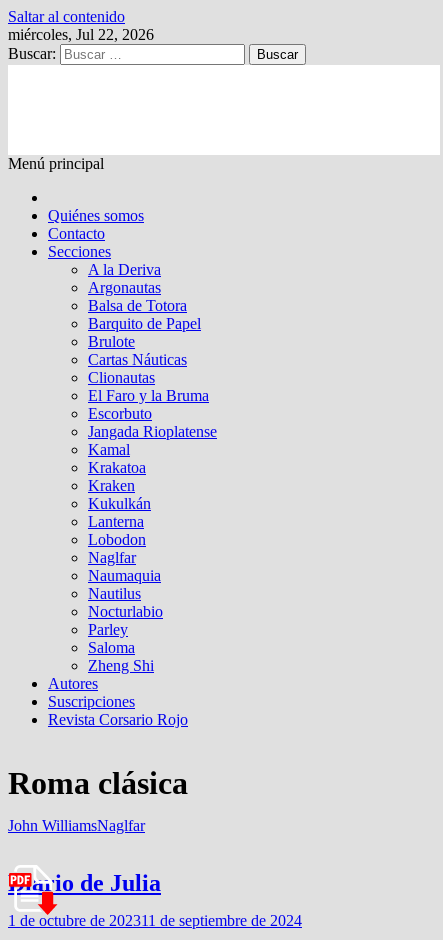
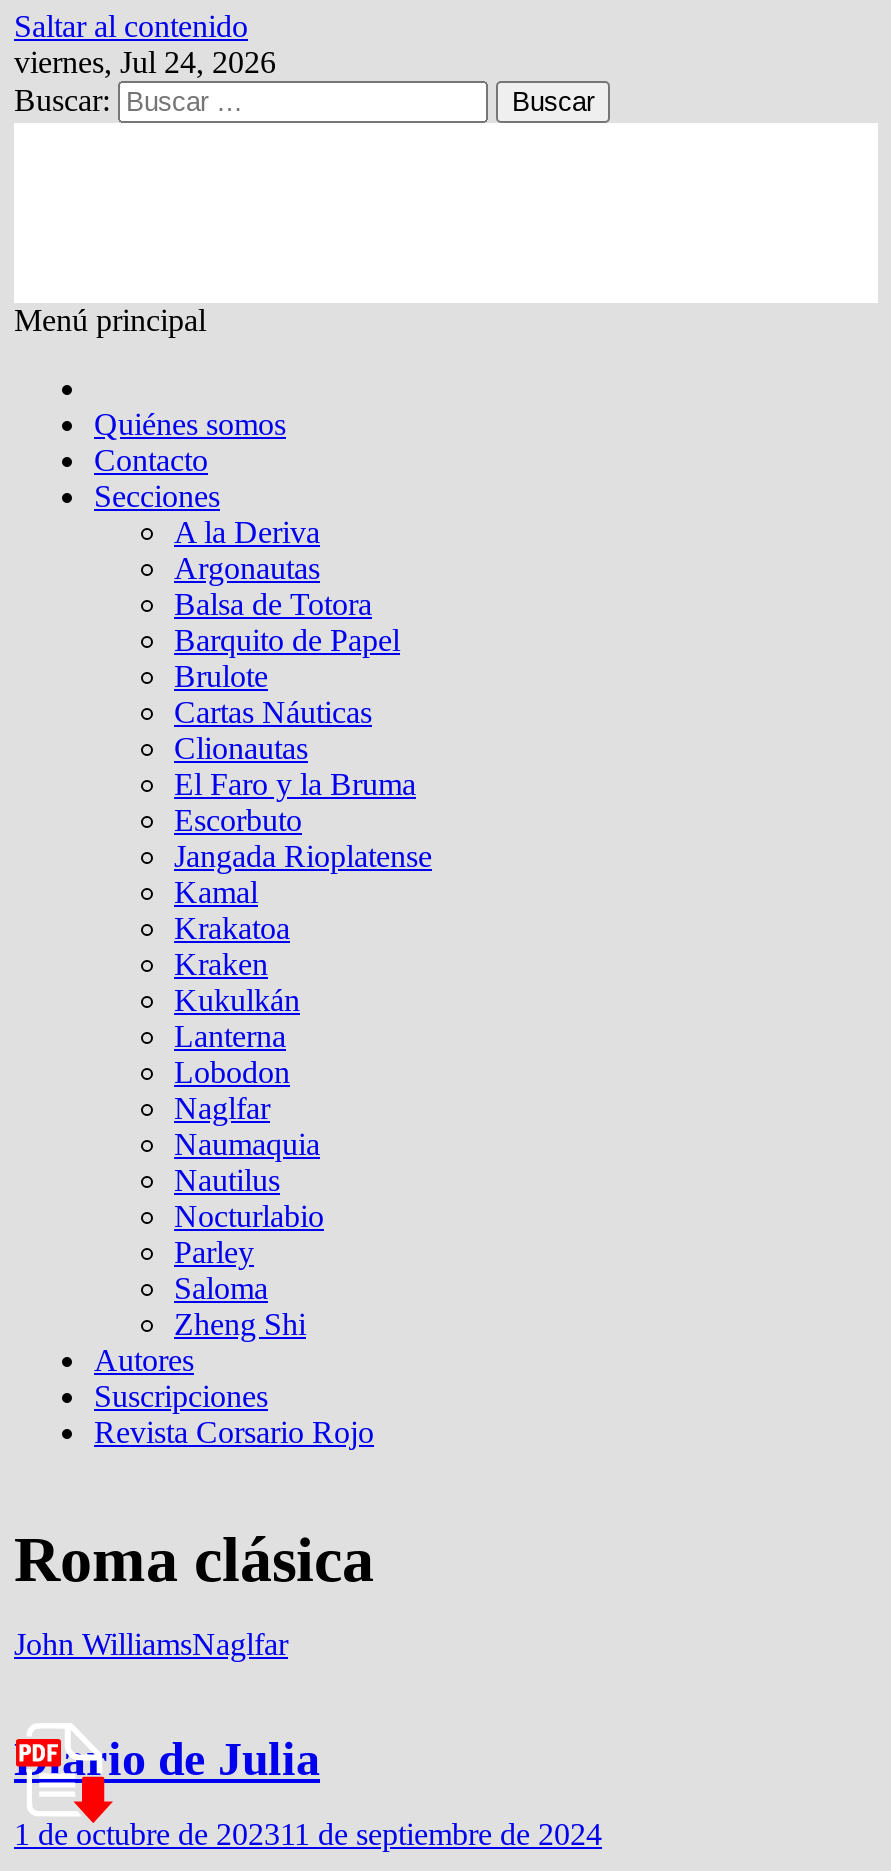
[8,26,154,43] miércoles, Jul 22, 2026 -> [14,45,276,79] viernes, Jul 24, 2026

